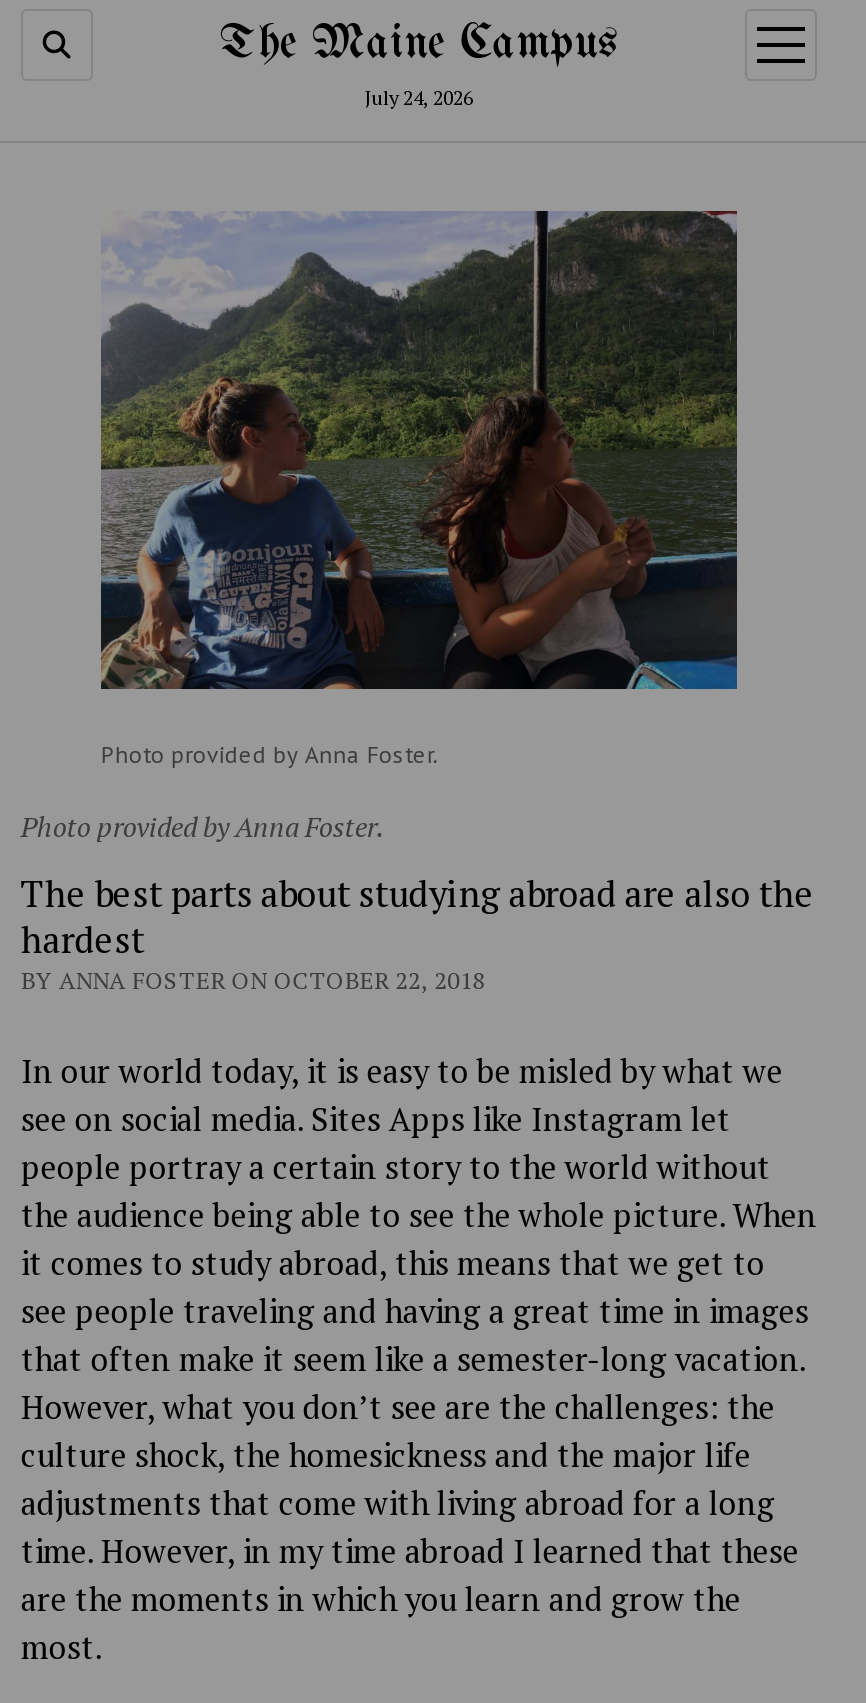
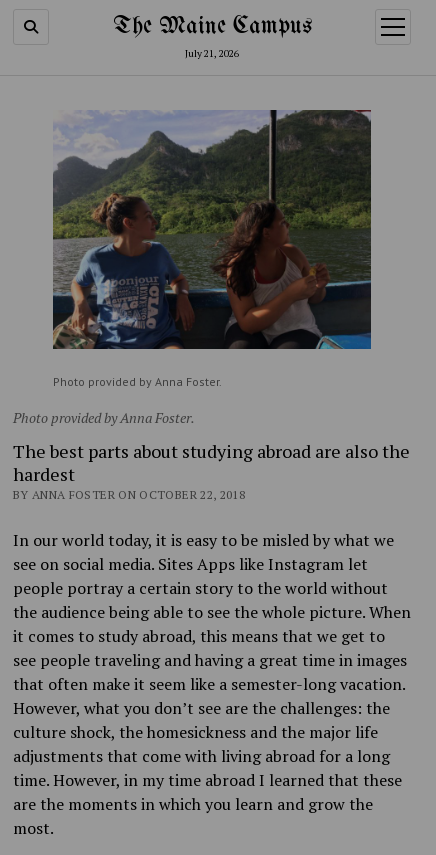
[365,85,473,111] July 24, 2026 -> [185,47,239,60] July 21, 2026

